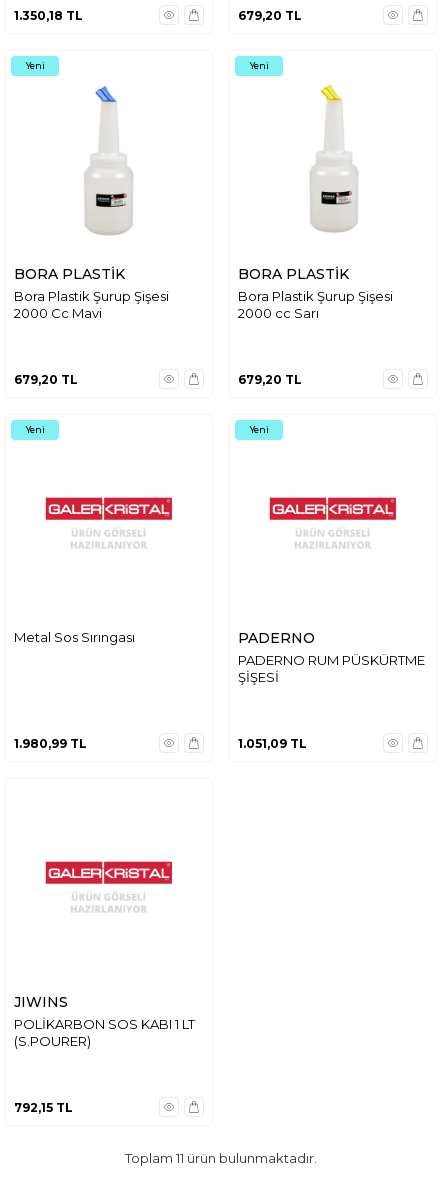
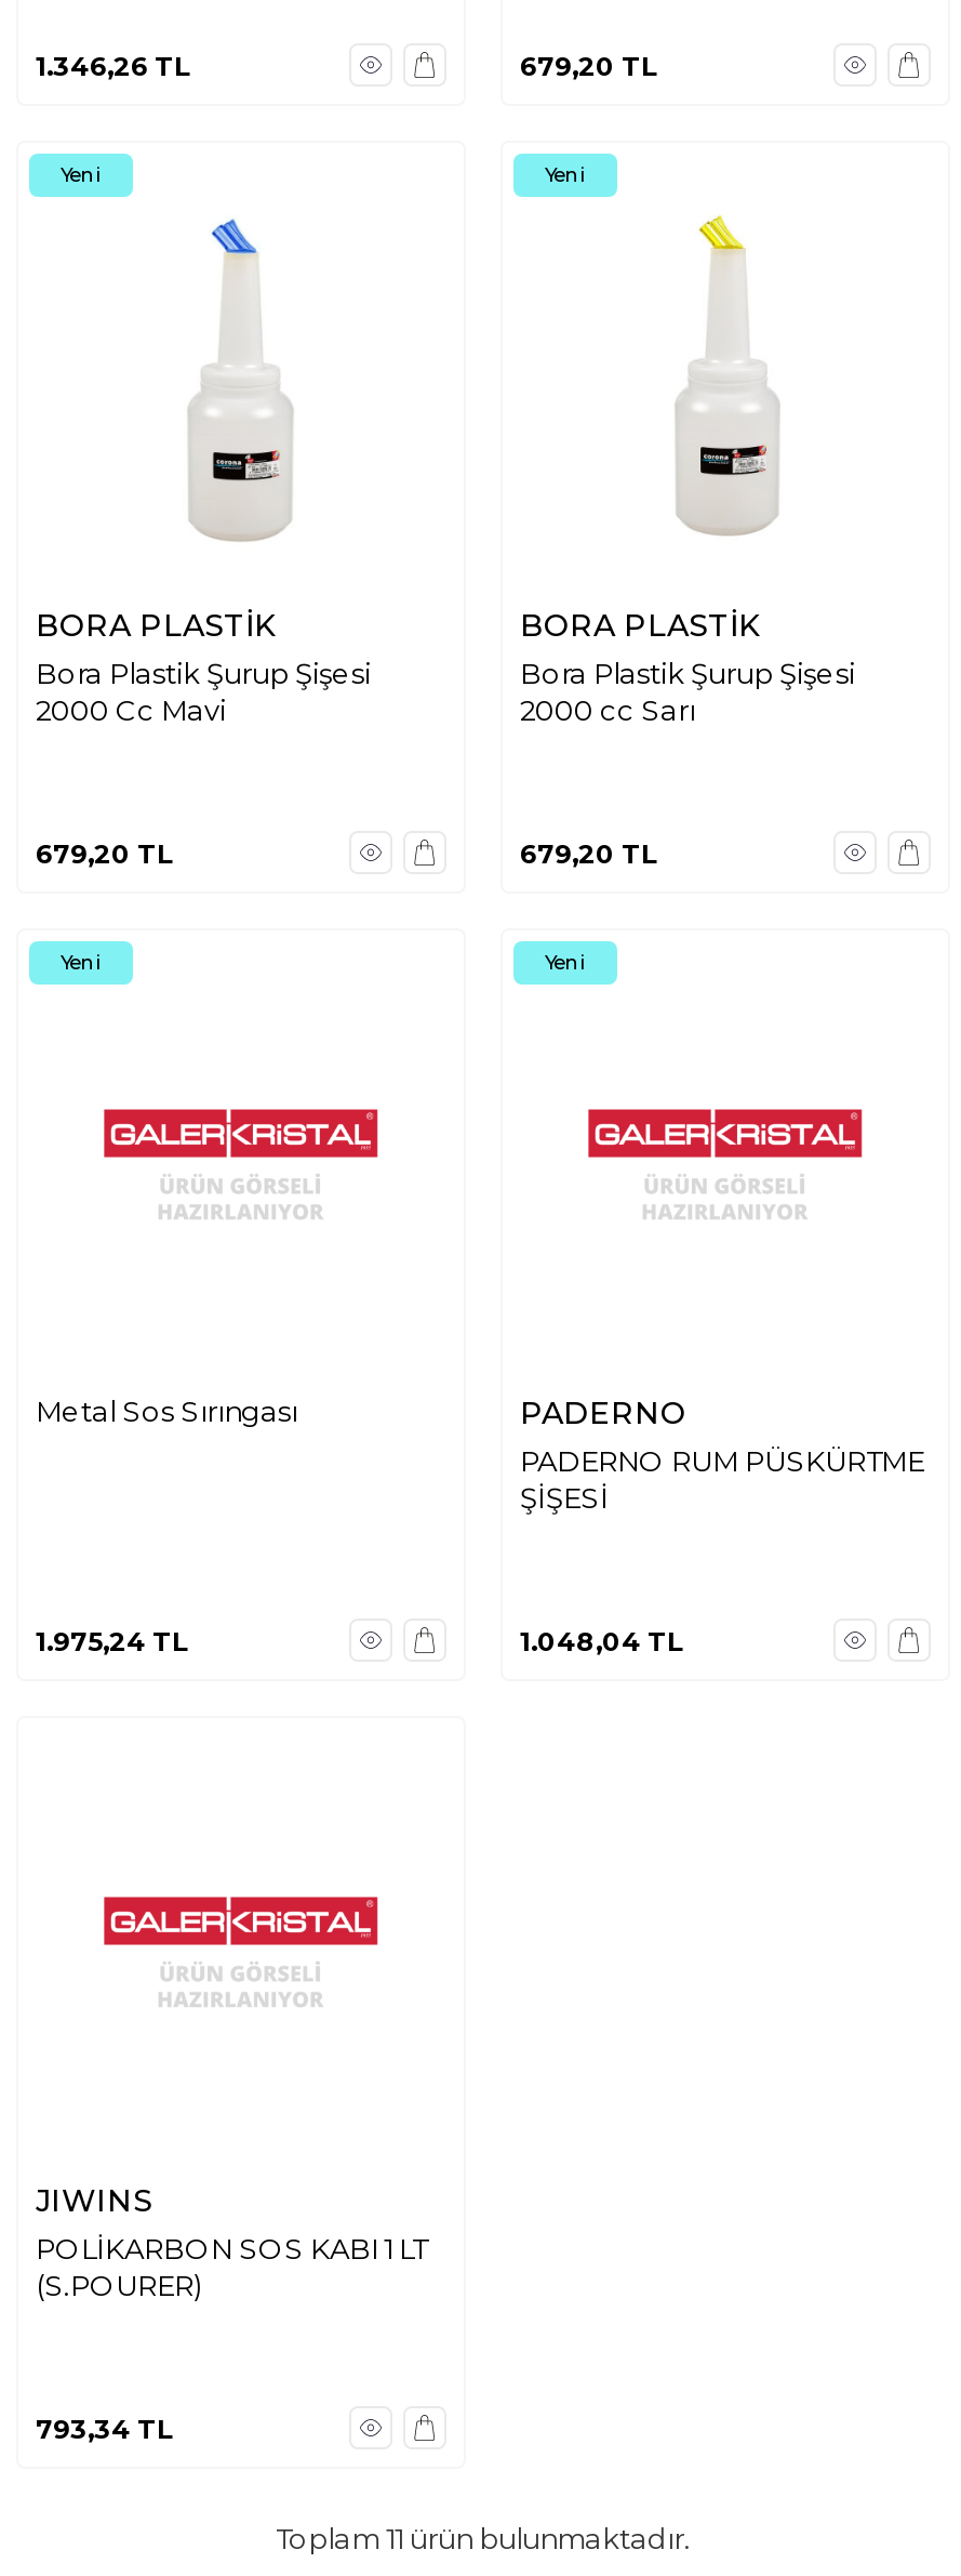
[14,8,83,23] 1.350,18 TL -> [36,50,191,82] 1.346,26 TL
[14,736,87,751] 1.980,99 TL -> [36,1625,189,1657] 1.975,24 TL
[238,736,307,751] 1.051,09 TL -> [520,1625,684,1657] 1.048,04 TL
[14,1100,73,1115] 792,15 TL -> [36,2413,174,2445] 793,34 TL

